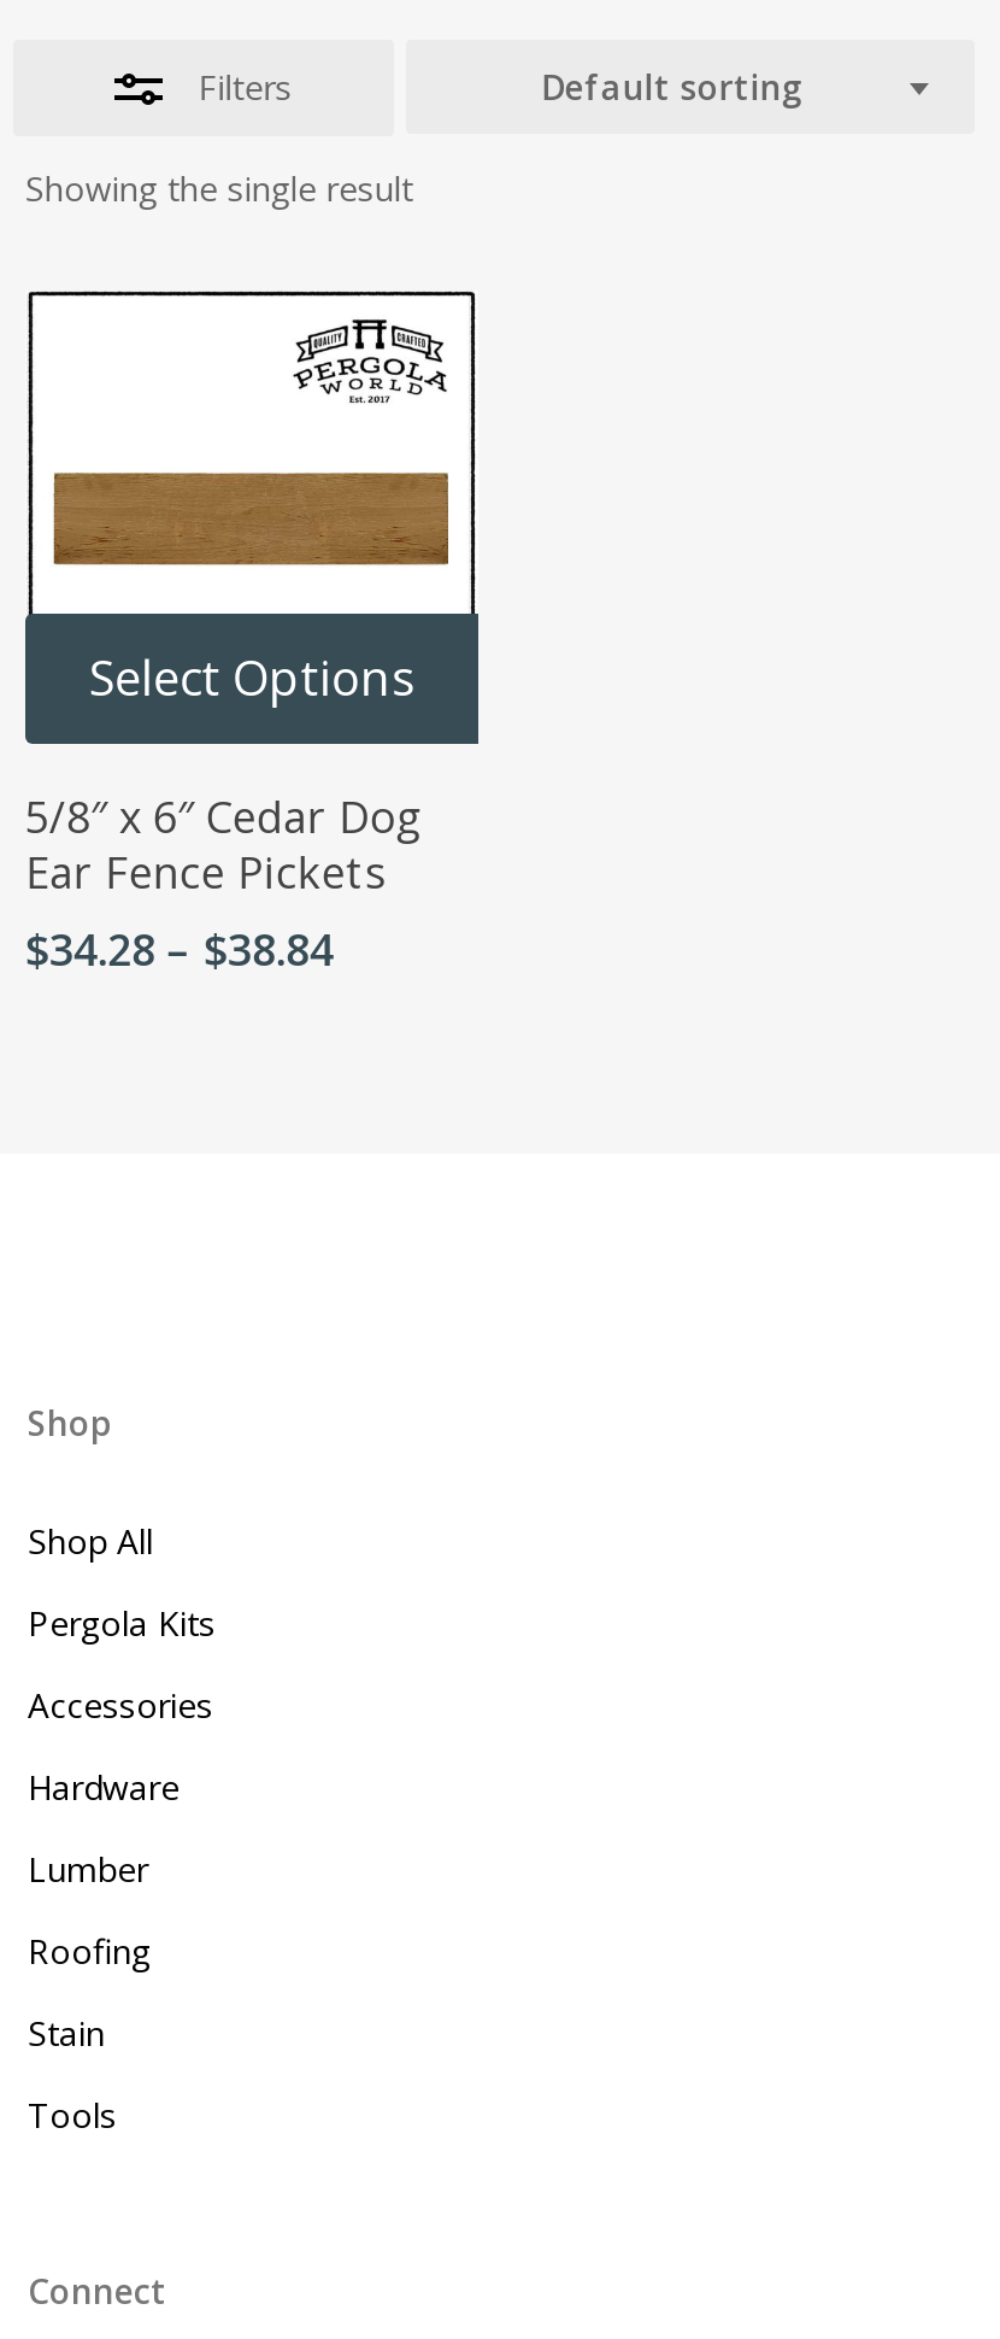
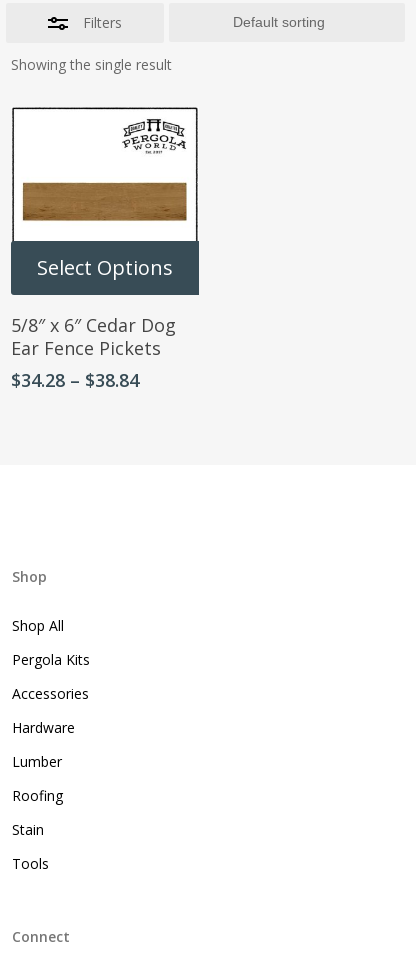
[540,64,803,110] Default sorting -> none

